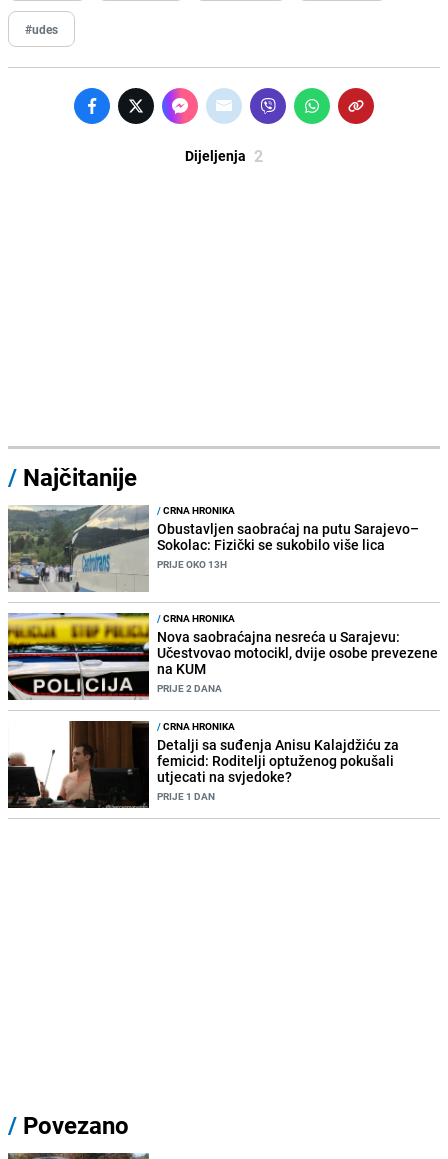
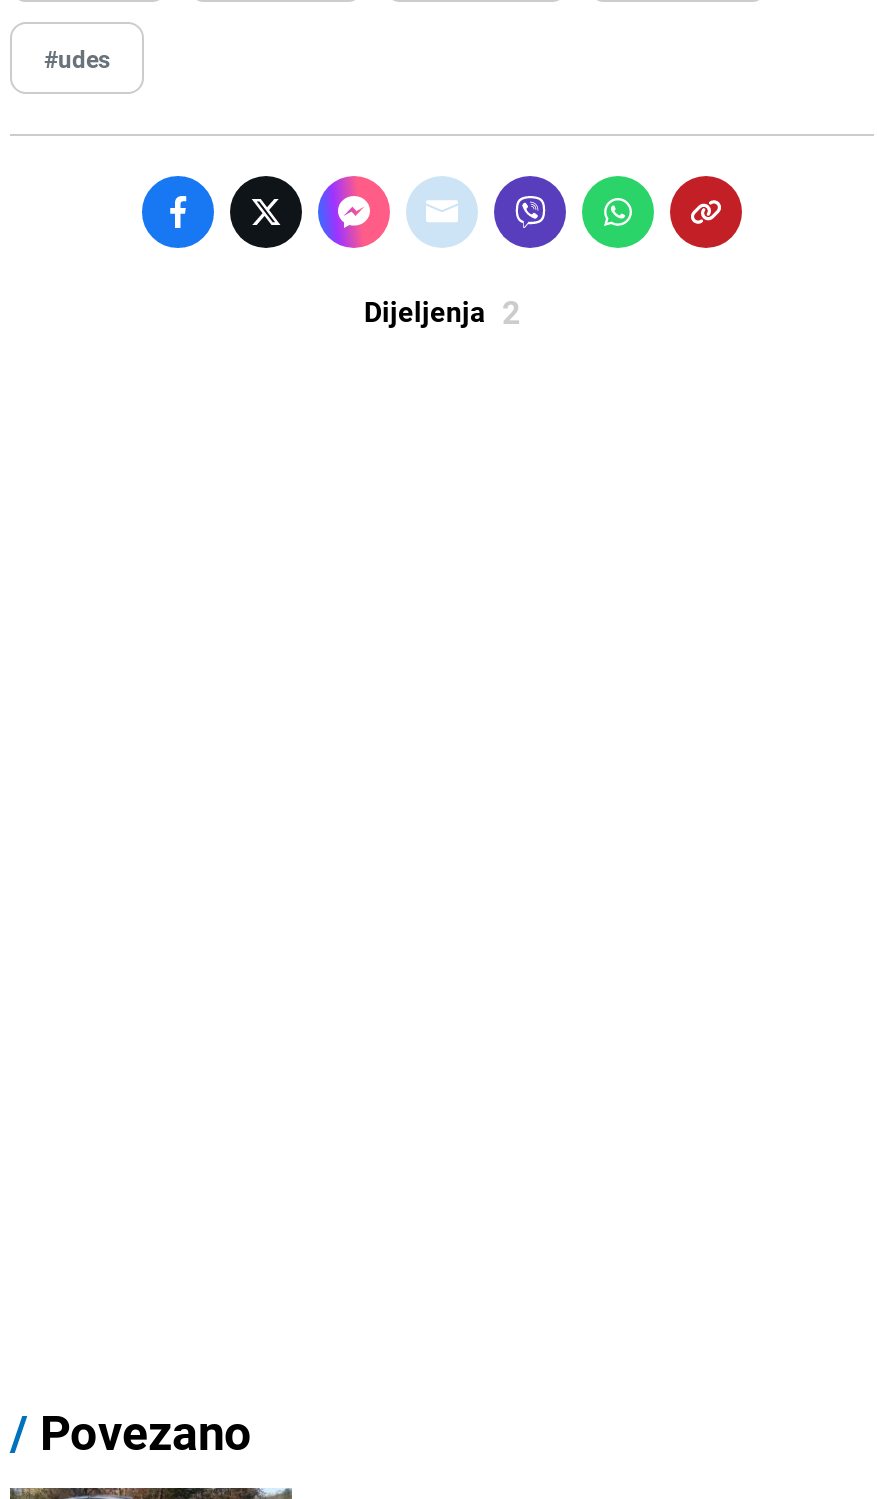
[7,461,419,593] [image] | / Najčitanije | / CRNA HRONIKA | Obustavljen saobraćaj na putu Sarajevo– | Sokolac: Fizički se sukobilo više lica | PRIJE OKO 13H -> none
[7,611,438,803] [image] | / CRNA HRONIKA | Nova saobraćajna nesreća u Sarajevu: | Učestvovao motocikl, dvije osobe prevezene | na KUM | PRIJE 2 DANA | / CRNA HRONIKA | Detalji sa suđenja Anisu Kalajdžiću za | femicid: Roditelji optuženog pokušali | utjecati na svjedoke? | PRIJE 1 DAN -> none
[8,720,143,809] [image] -> none

